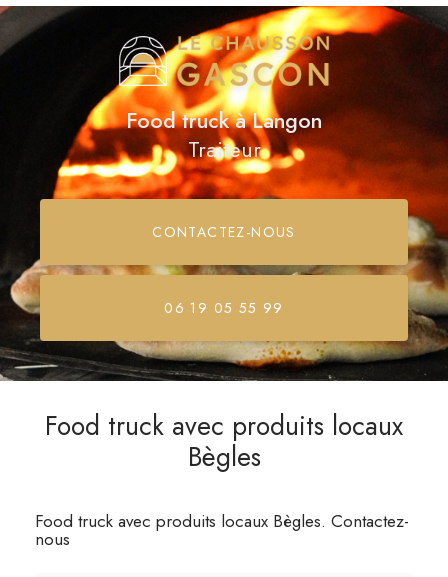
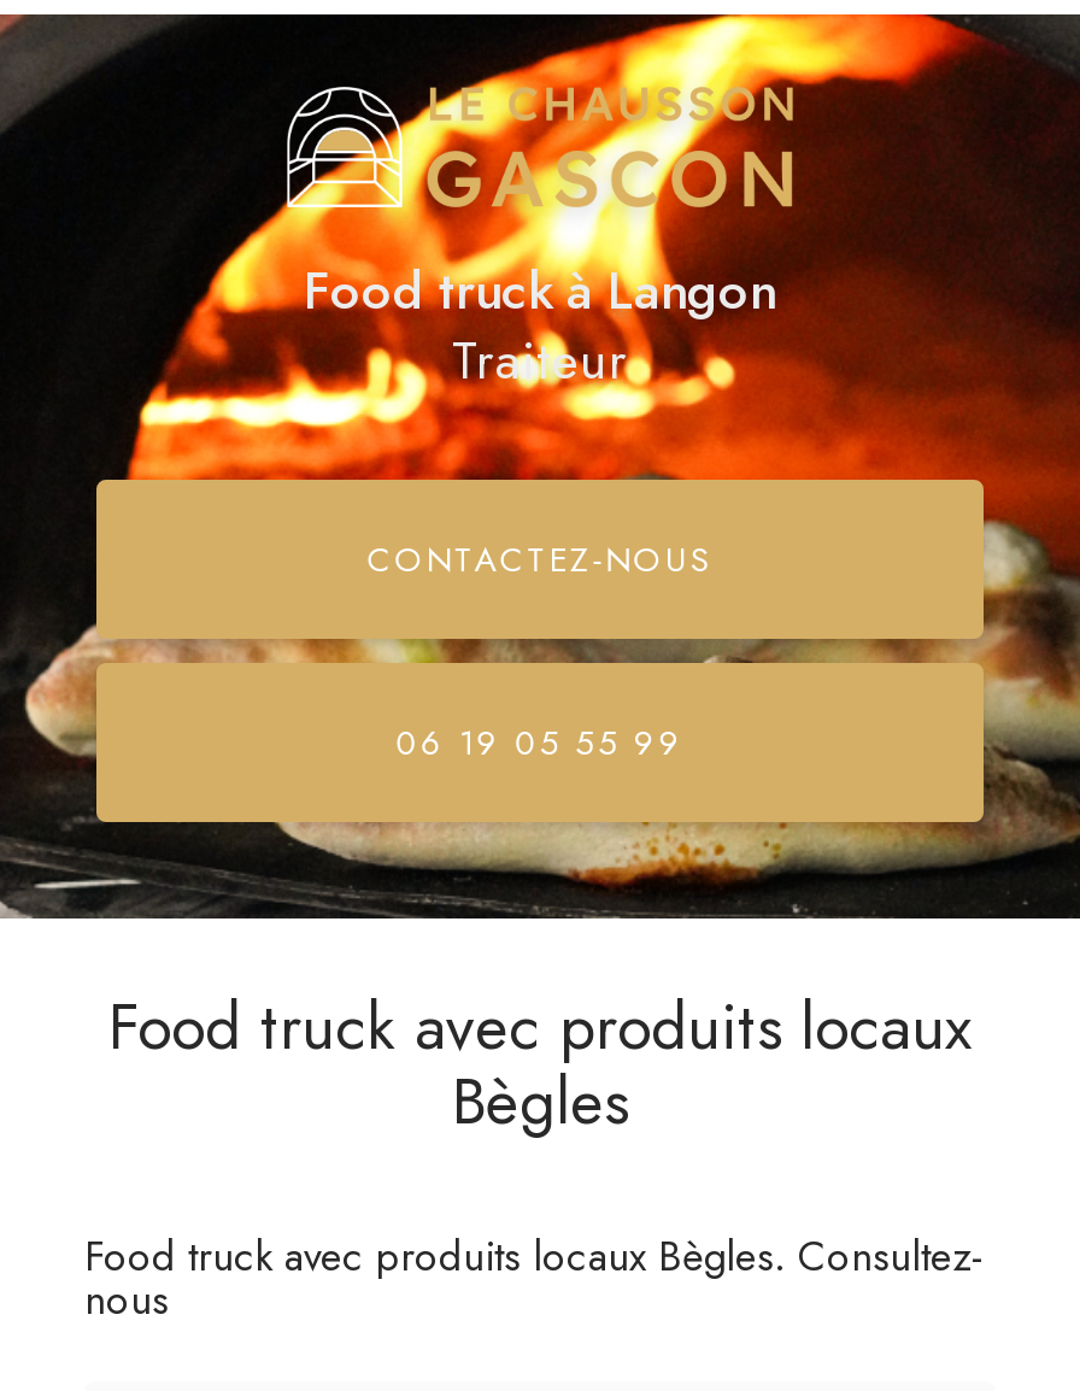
[35,509,409,533] Food truck avec produits locaux Bègles. Contactez- -> [84,1228,984,1286] Food truck avec produits locaux Bègles. Consultez-

